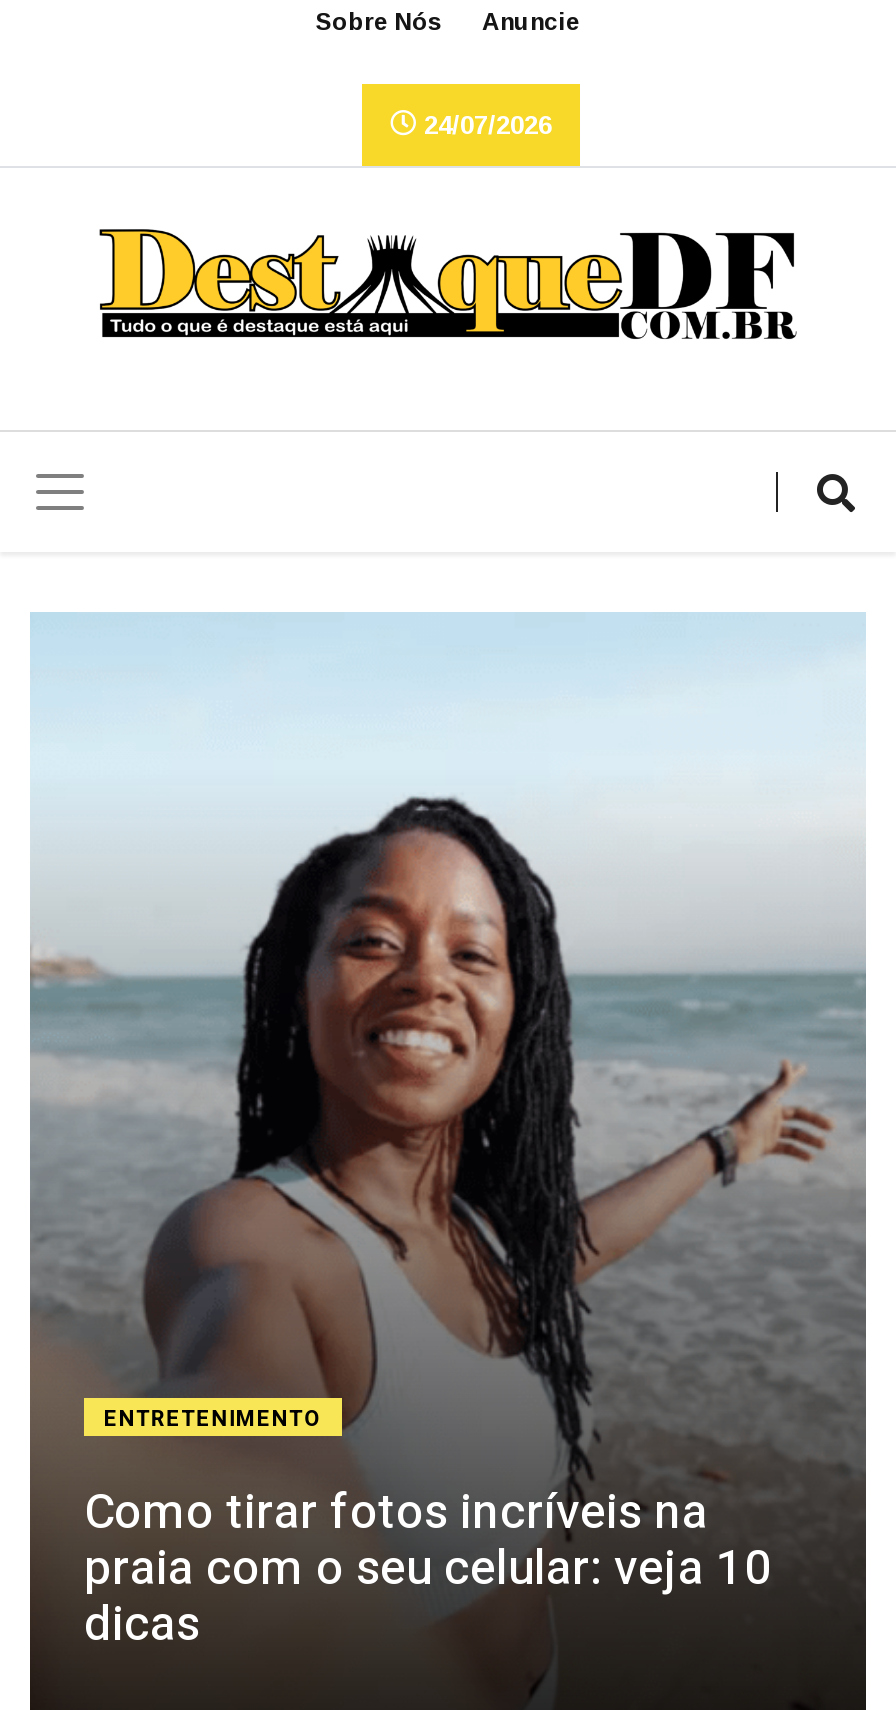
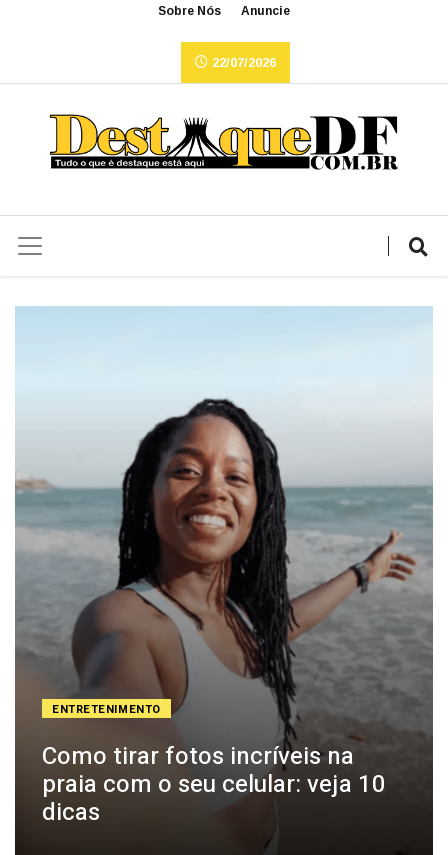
[416,110,552,140] 24/07/2026 -> [208,55,276,70] 22/07/2026

